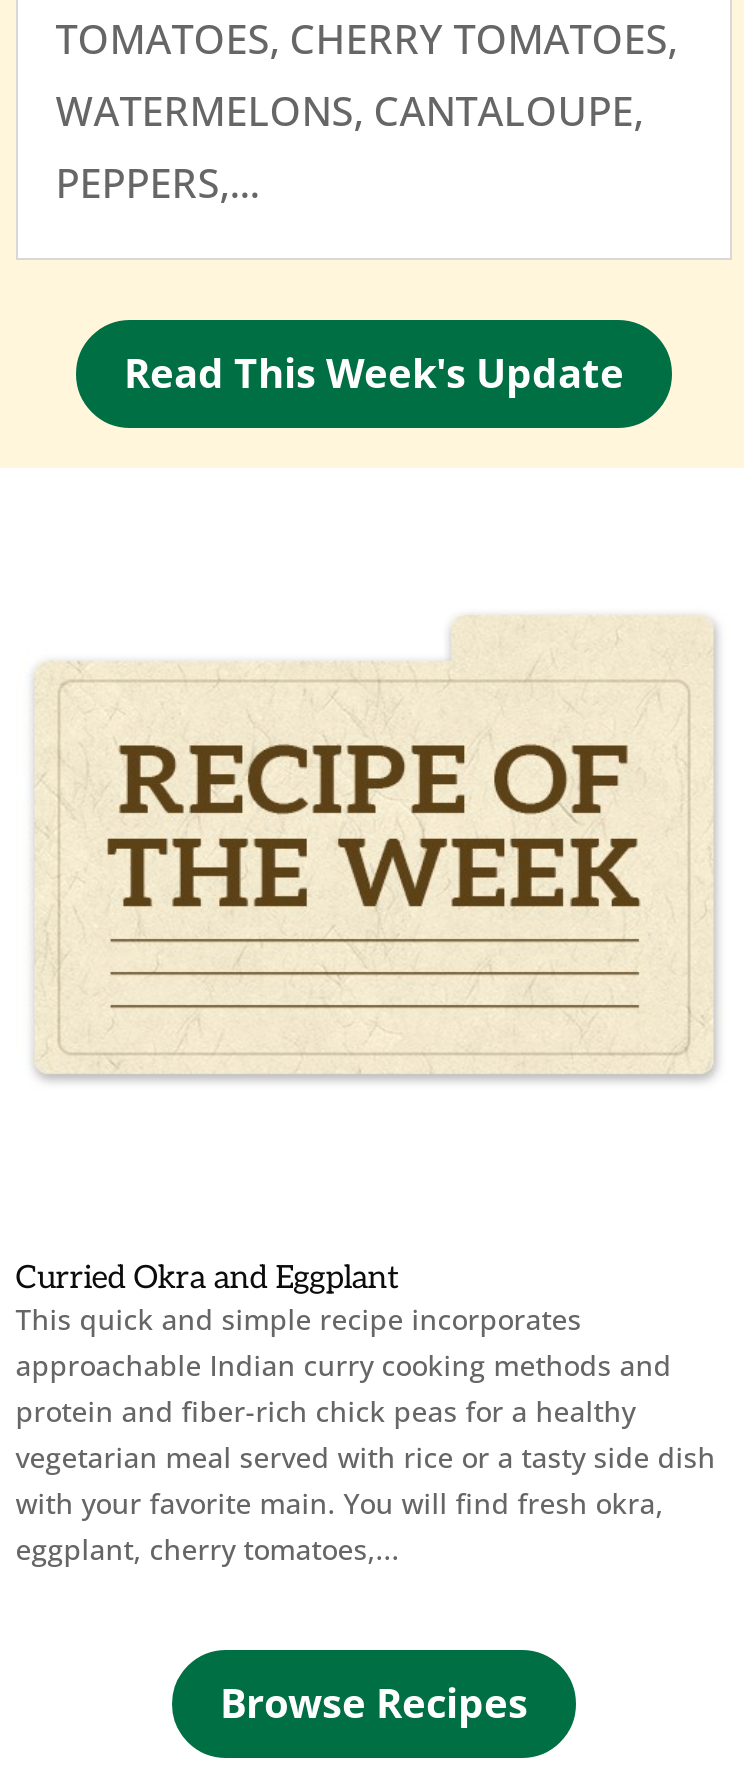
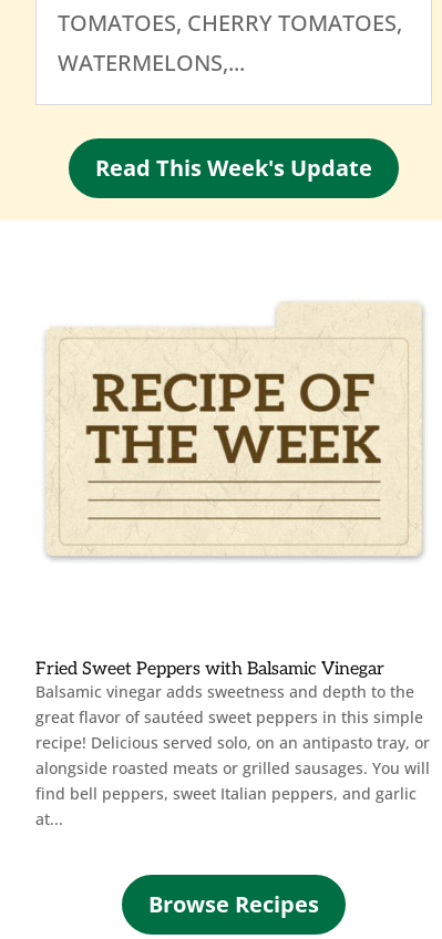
[56,83,644,209] WATERMELONS, CANTALOUPE, | PEPPERS,... -> [57,48,245,78] WATERMELONS,...
[16,1259,716,1567] Curried Okra and Eggplant | This quick and simple recipe incorporates | approachable Indian curry cooking methods and | protein and fiber-rich chick peas for a healthy | vegetarian meal served with rice or a tasty side dish | with your favorite main. You will find fresh okra, | eggplant, cherry tomatoes,... -> [35,659,430,829] Fried Sweet Peppers with Balsamic Vinegar | Balsamic vinegar adds sweetness and depth to the | great flavor of sautéed sweet peppers in this simple | recipe! Delicious served solo, on an antipasto tray, or | alongside roasted meats or grilled sausages. You will | find bell peppers, sweet Italian peppers, and garlic | at...

